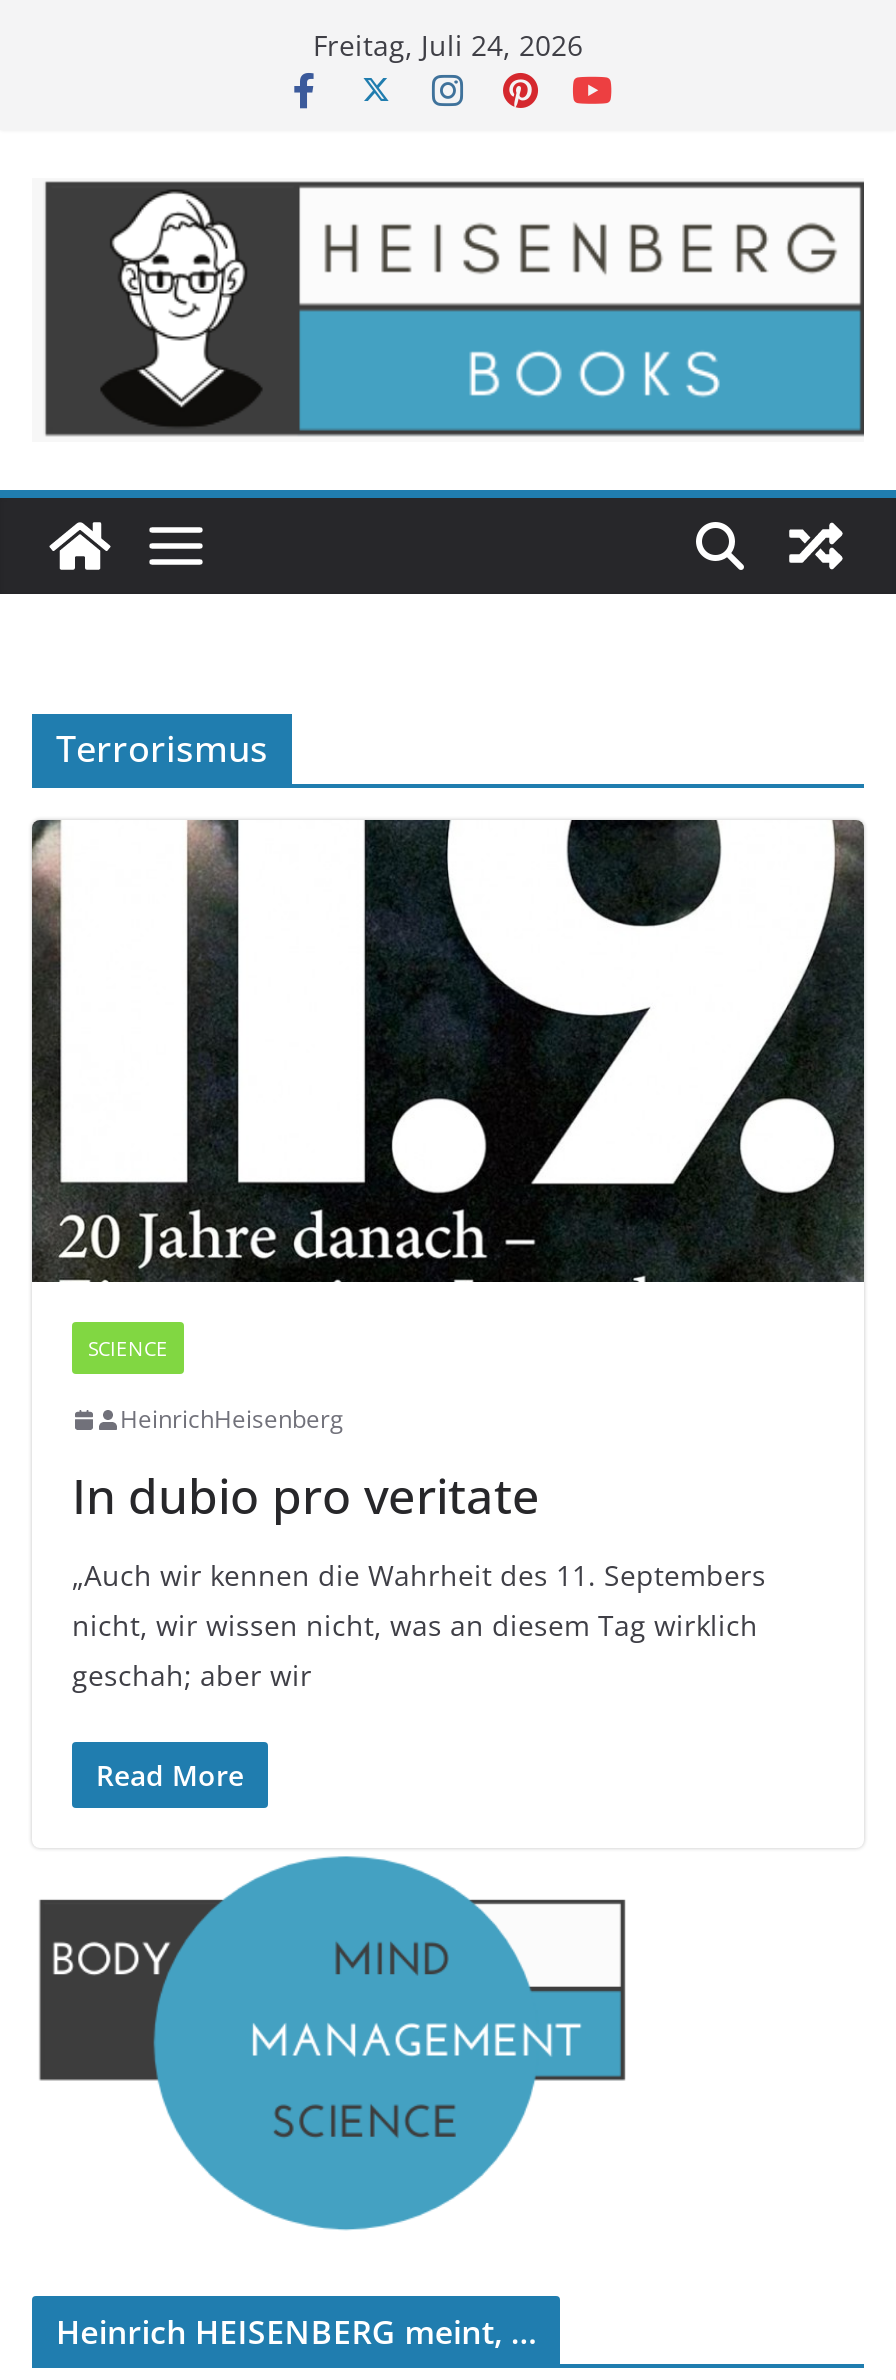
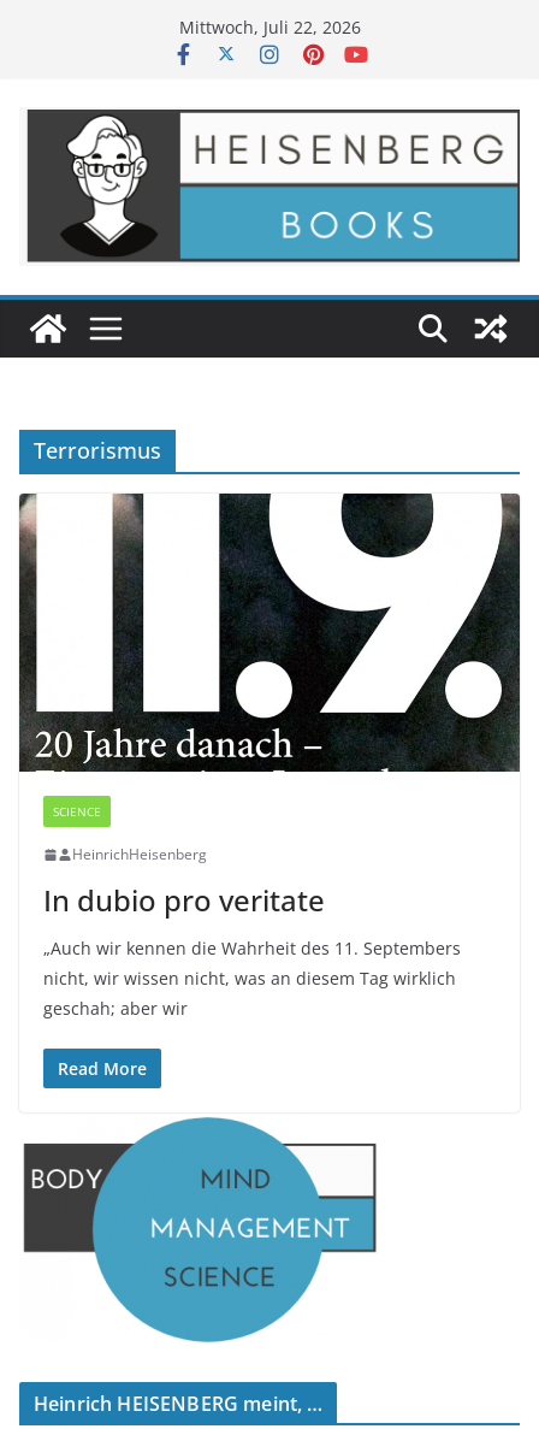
[313,26,583,64] Freitag, Juli 24, 2026 -> [179,16,360,39] Mittwoch, Juli 22, 2026

